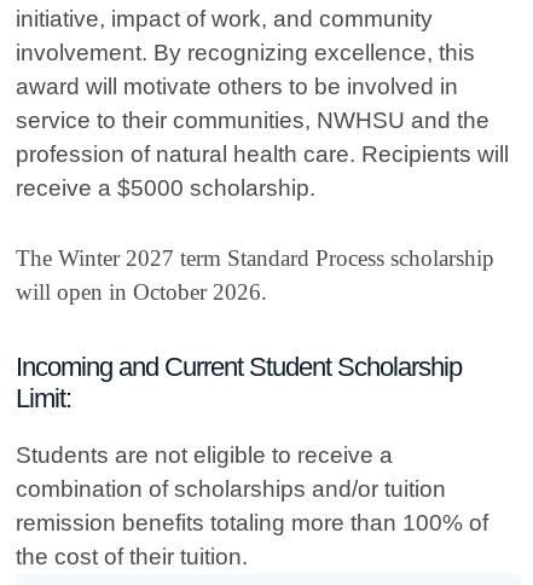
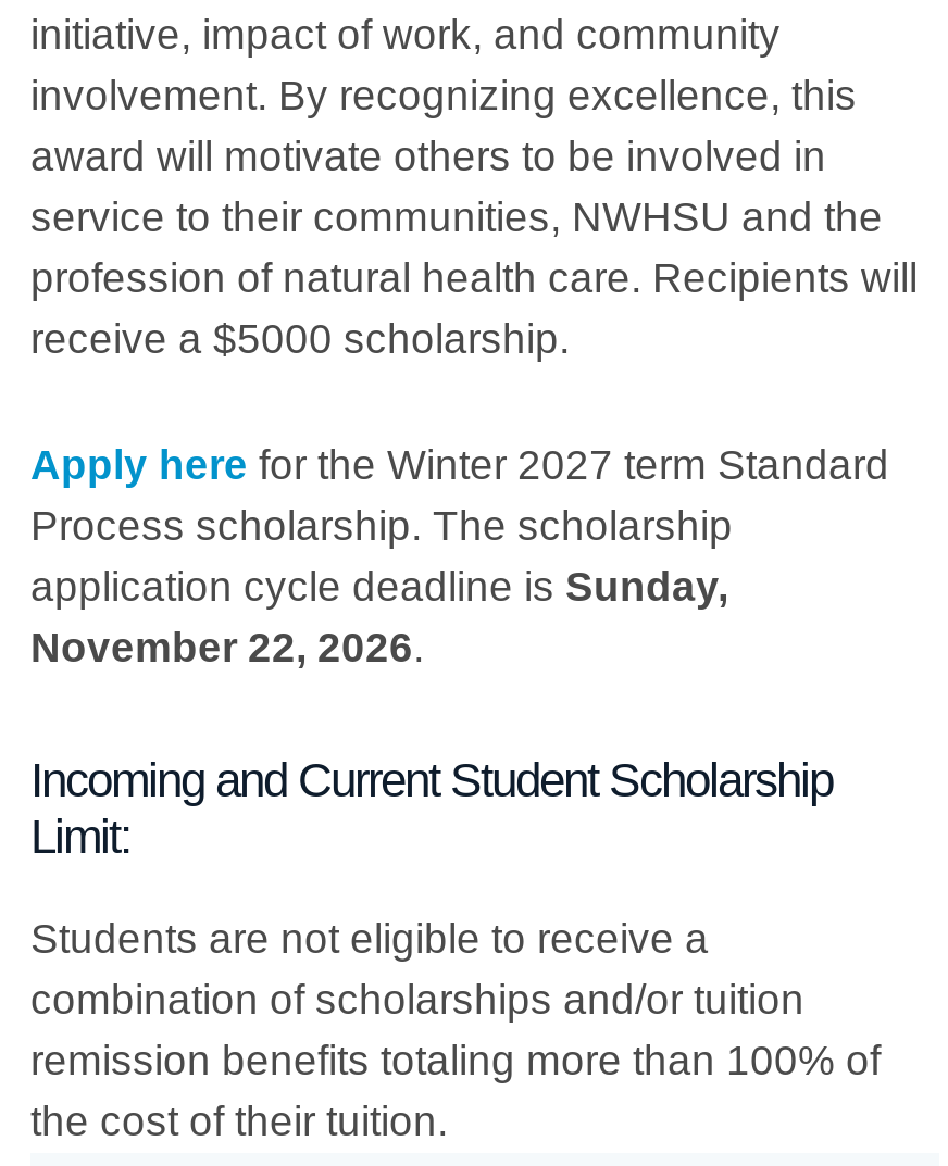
[16,246,494,305] The Winter 2027 term Standard Process scholarship | will open in October 2026. -> [30,442,889,670] Apply here for the Winter 2027 term Standard | Process scholarship. The scholarship | application cycle deadline is Sunday, | November 22, 2026.

